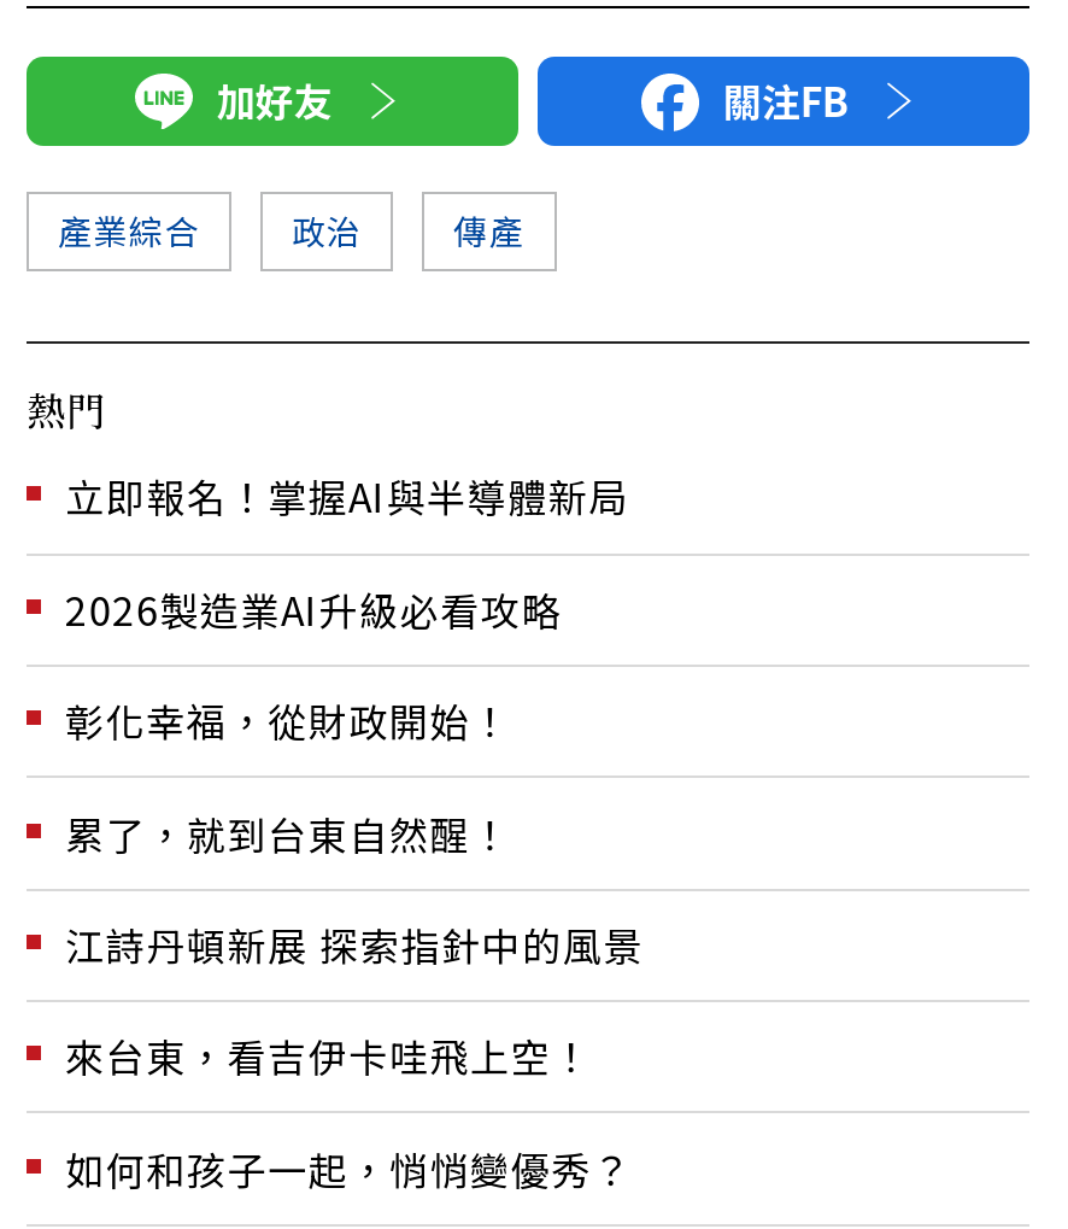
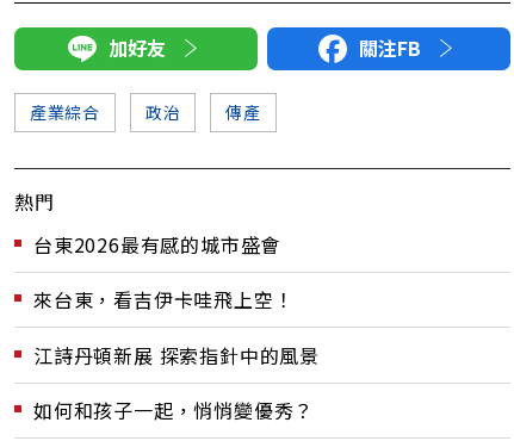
[65,467,629,861] 立即報名！掌握AI與半導體新局 | 2026製造業AI升級必看攻略 | 彰化幸福，從財政開始！ | 累了，就到台東自然醒！ -> [33,230,280,258] 台東2026最有感的城市盛會
moved [65,915,644,973] -> [33,340,320,369]: 江詩丹頓新展 探索指針中的風景
moved [65,1027,592,1085] -> [33,285,294,314]: 來台東，看吉伊卡哇飛上空！

